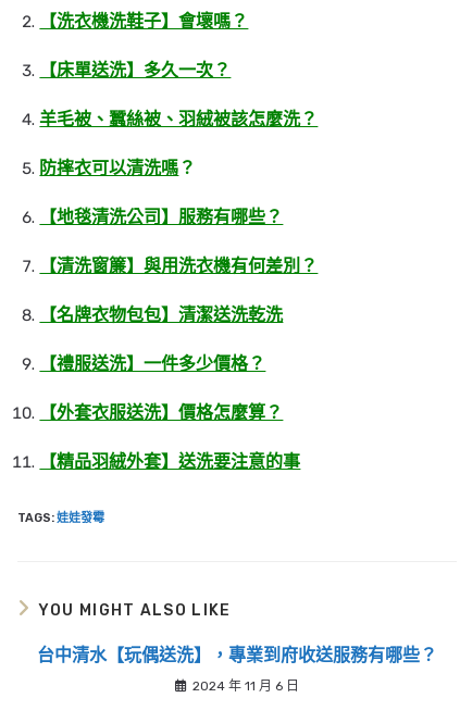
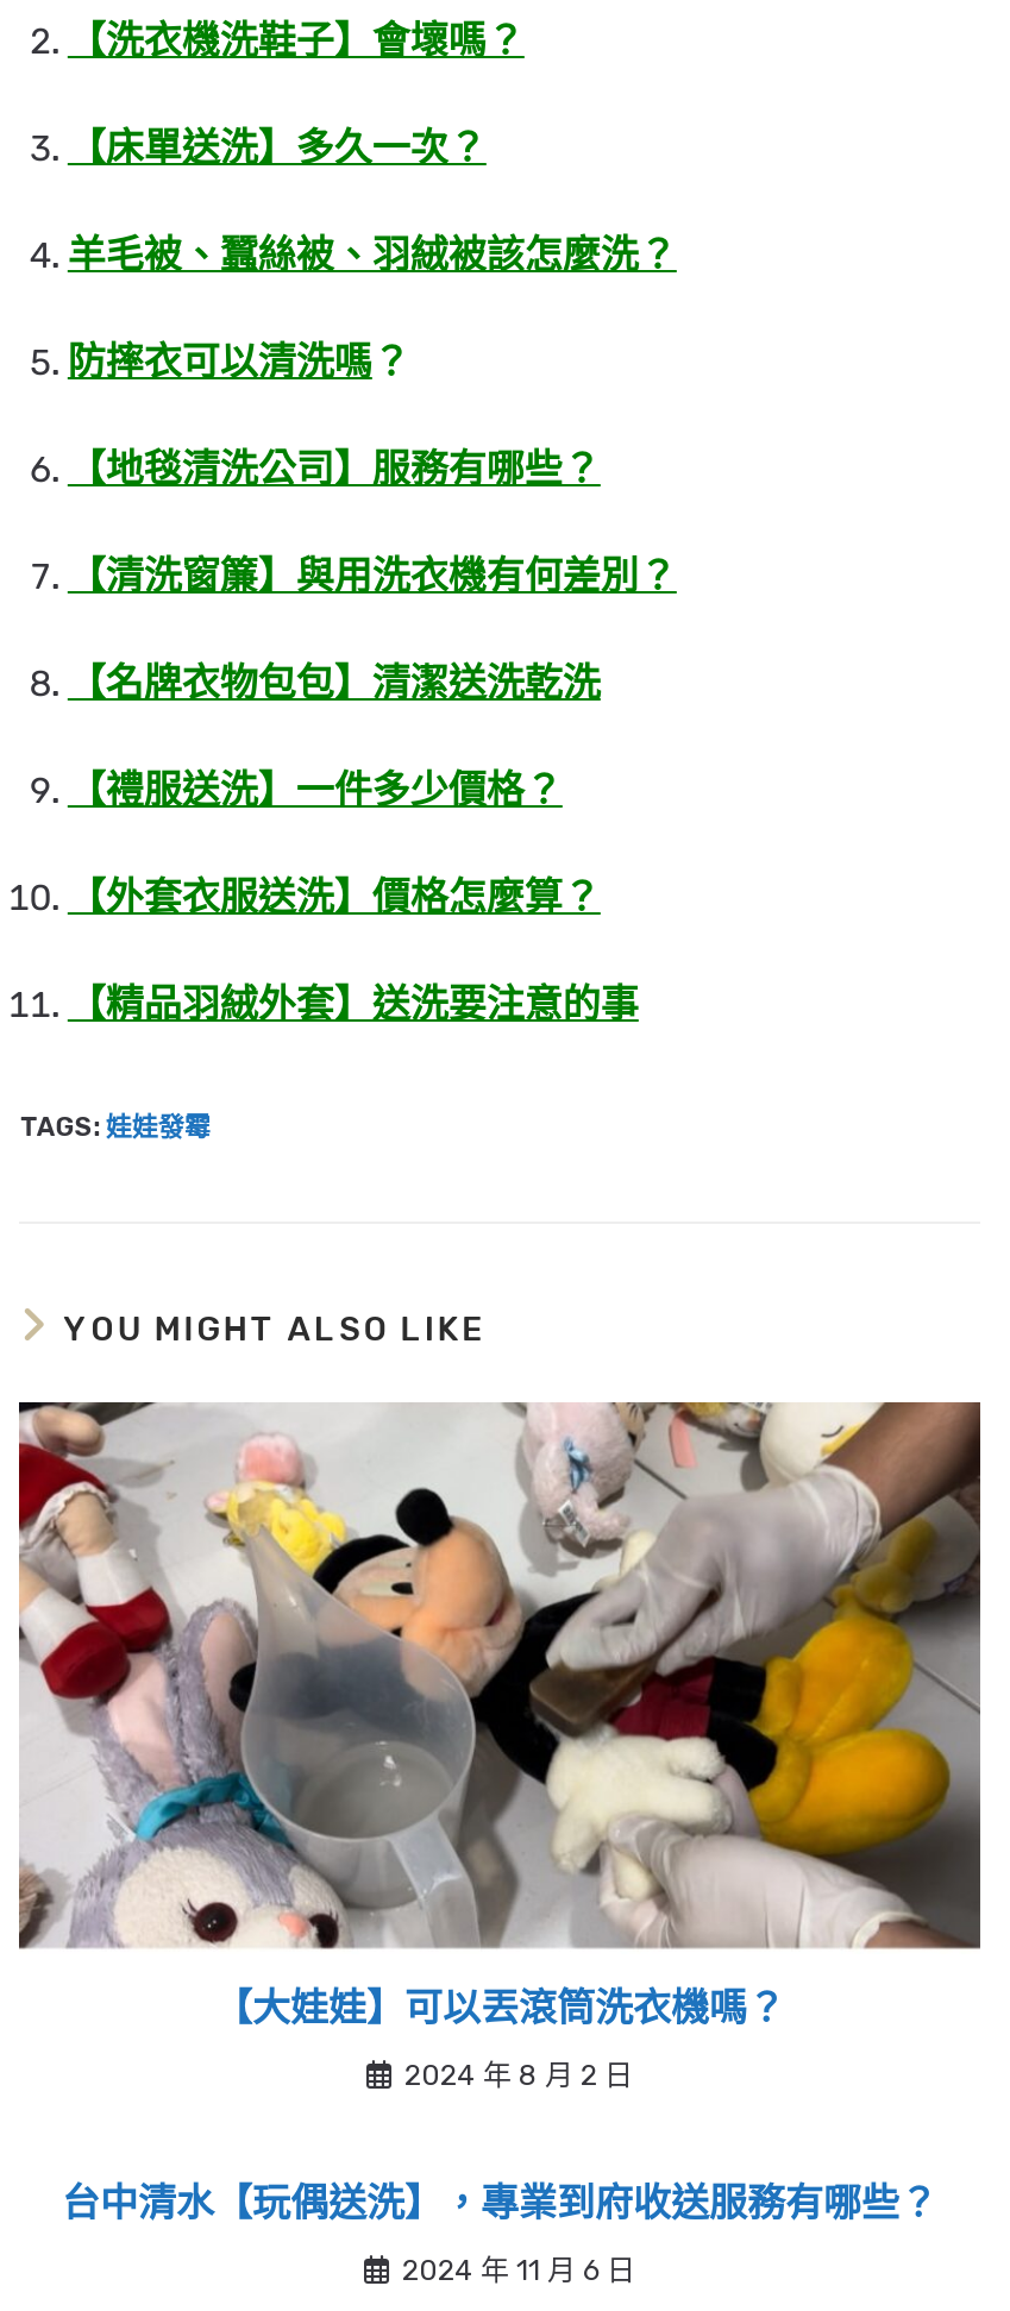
none -> [17,1400,983,2092] [image] | 【大娃娃】可以丟滾筒洗衣機嗎？ | 2024 年 8 月 2 日

